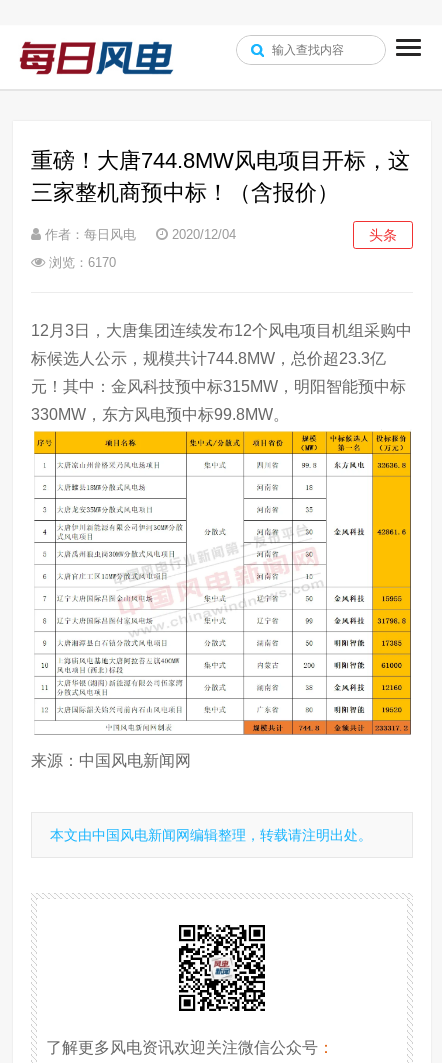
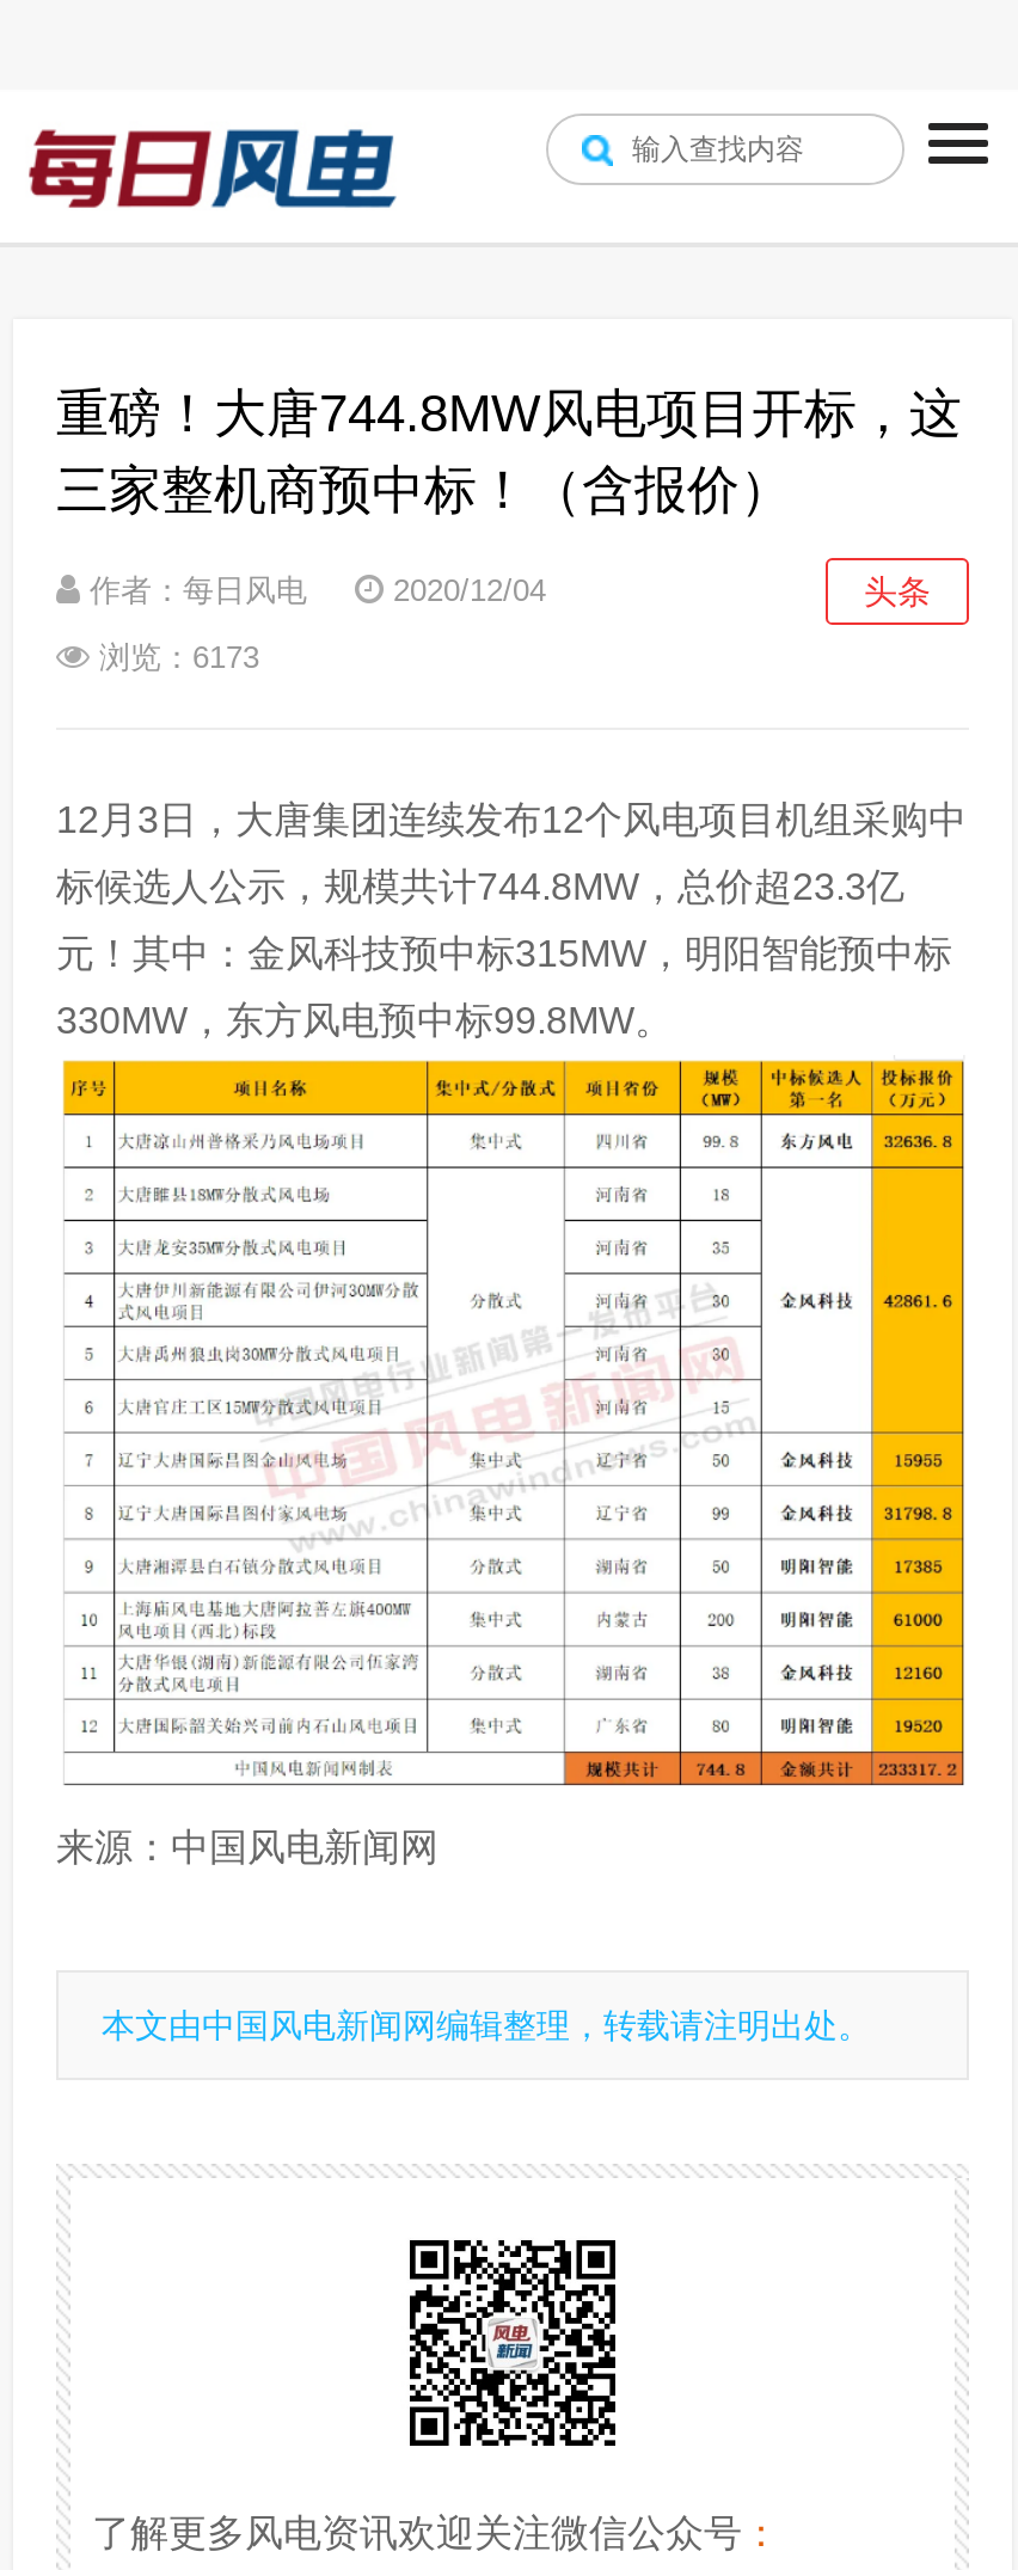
[45,255,116,270] 浏览：6170 -> [90,639,259,675] 浏览：6173

